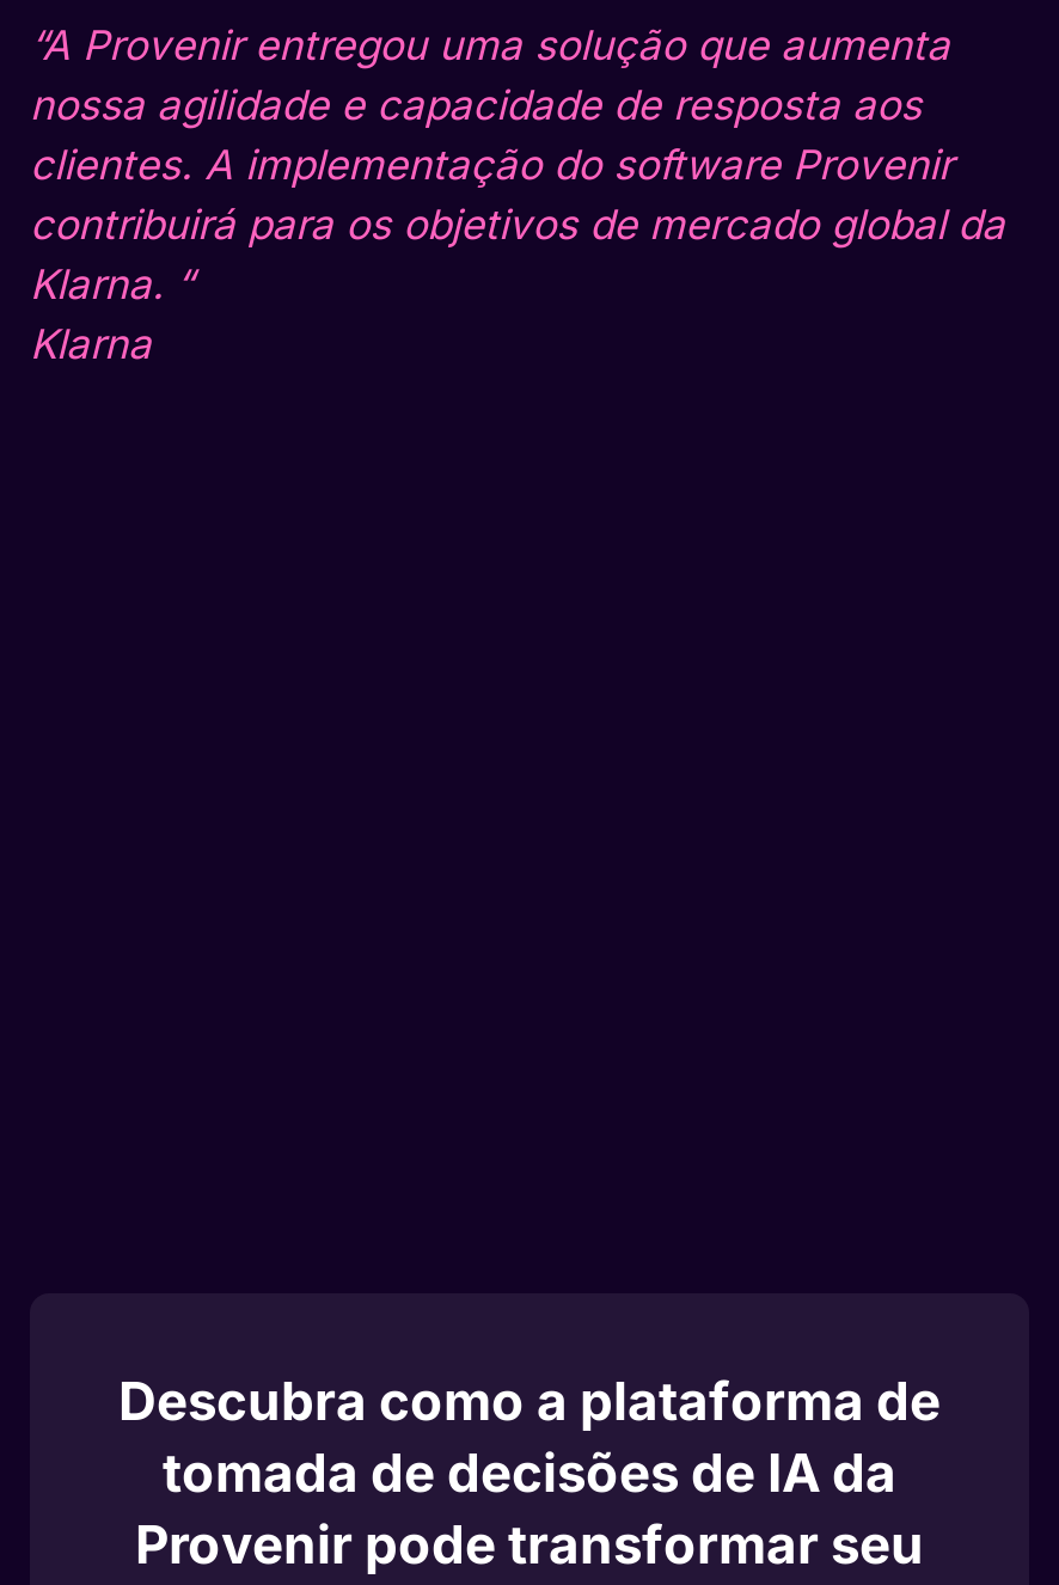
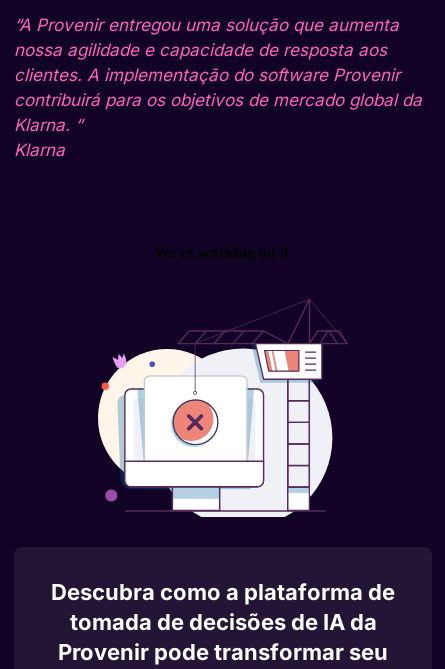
none -> [97,299,347,518] [image]

